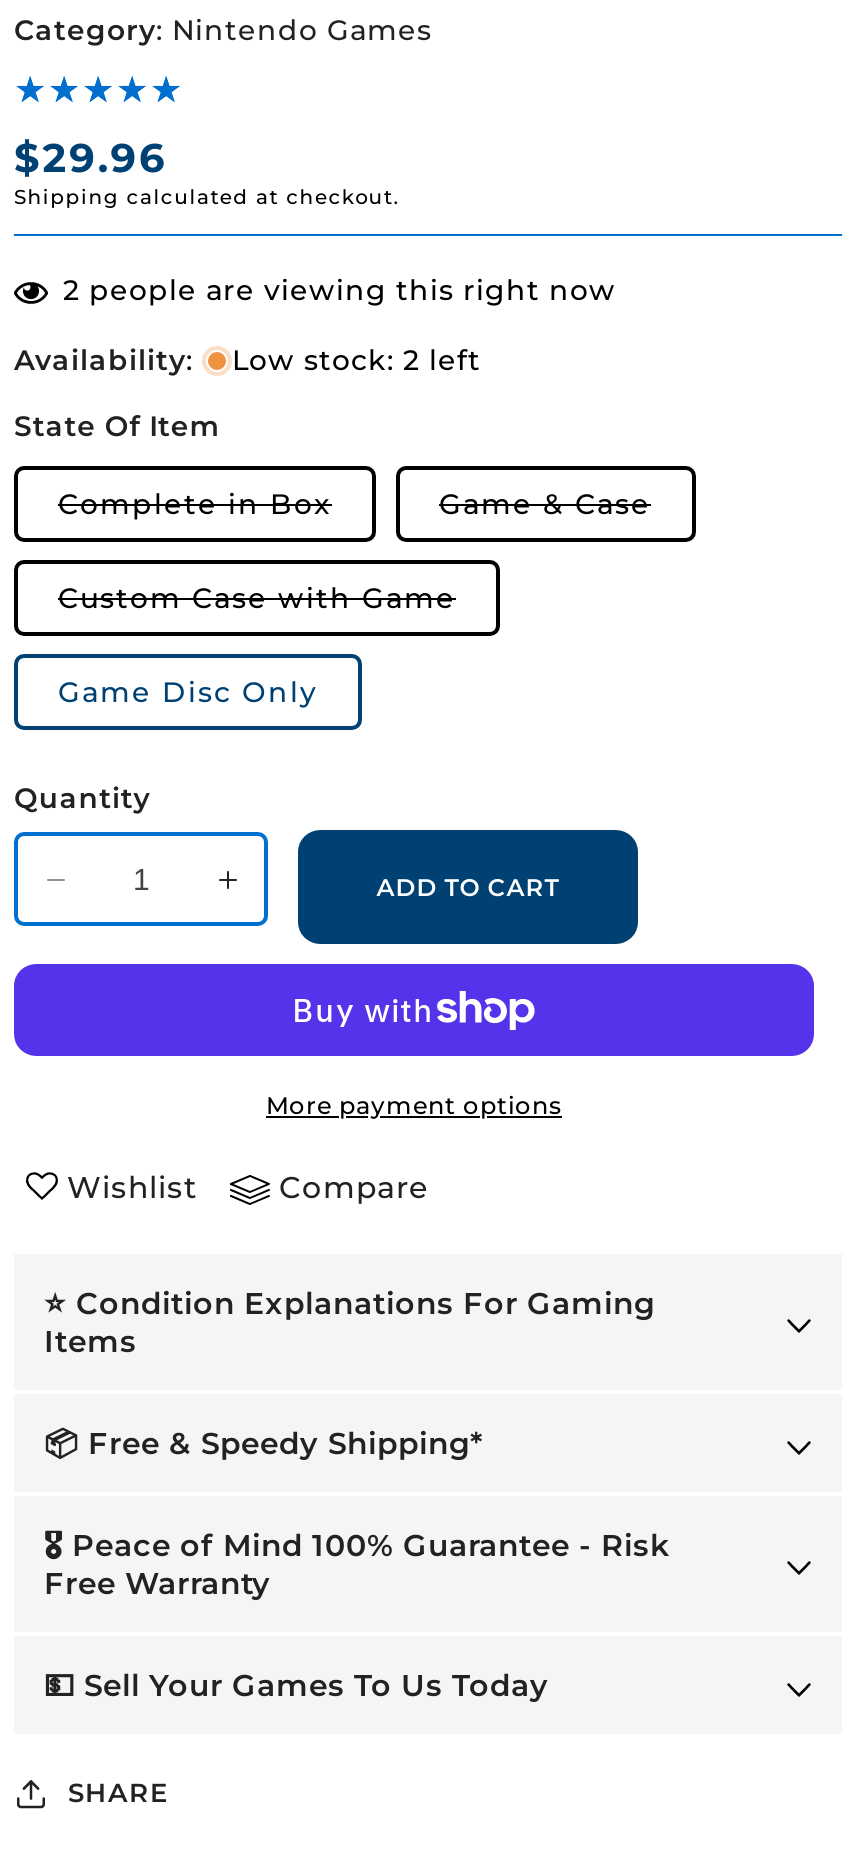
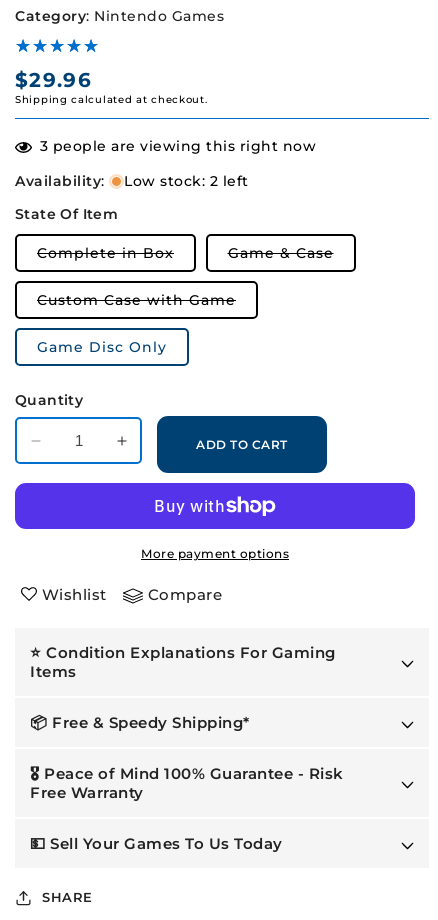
[63,273,616,309] 2 people are viewing this right now -> [39,137,316,155] 3 people are viewing this right now

